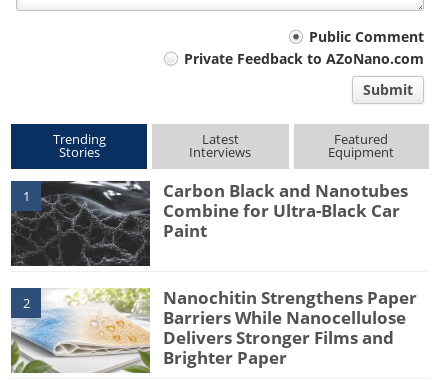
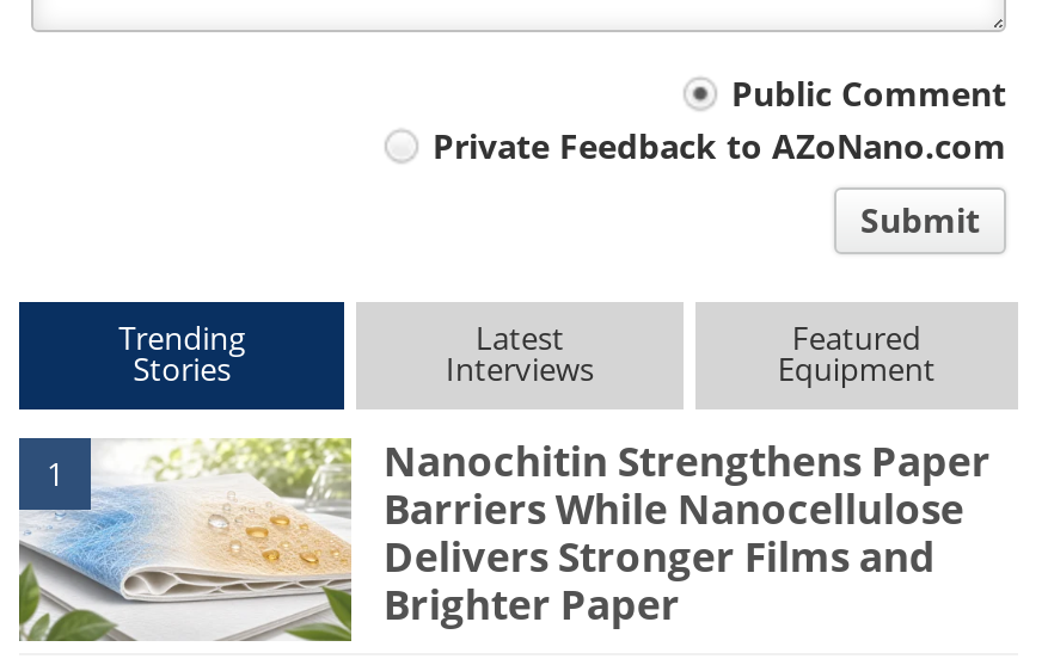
[10,178,408,312] [image] | Carbon Black and Nanotubes | Combine for Ultra-Black Car | Paint | 2 -> none

